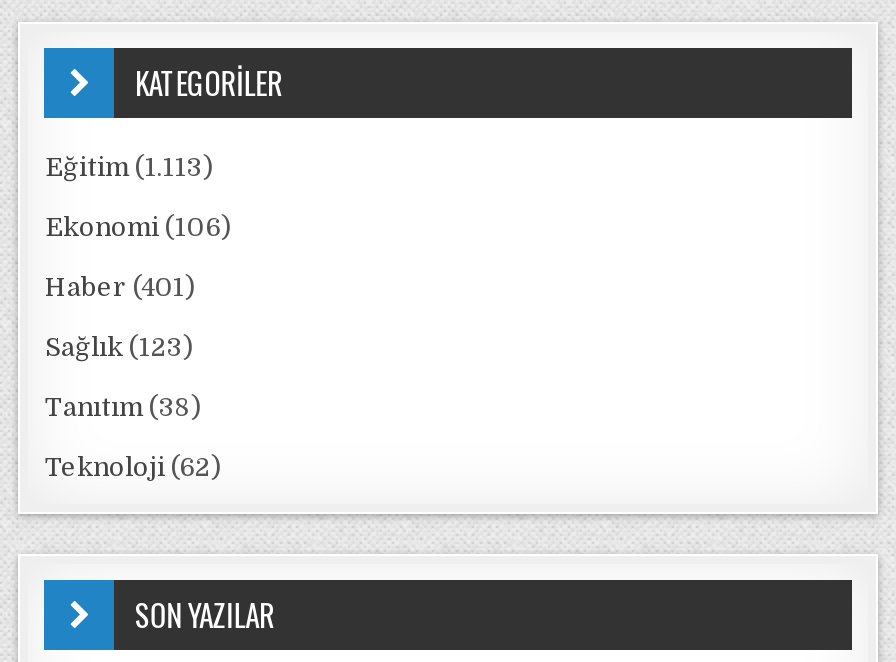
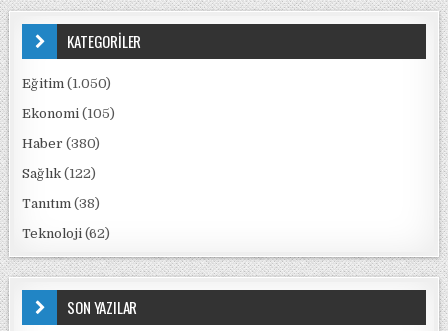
[45,152,213,182] Eğitim (1.113) -> [22,76,111,91] Eğitim (1.050)
[45,212,231,242] Ekonomi (106) -> [22,106,115,121] Ekonomi (105)
[45,272,195,302] Haber (401) -> [22,136,100,151] Haber (380)
[45,332,193,362] Sağlık (123) -> [22,166,96,181] Sağlık (122)

